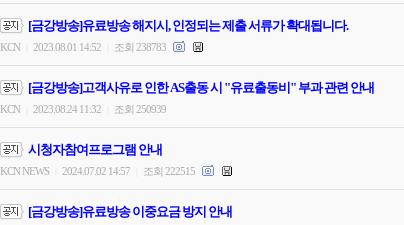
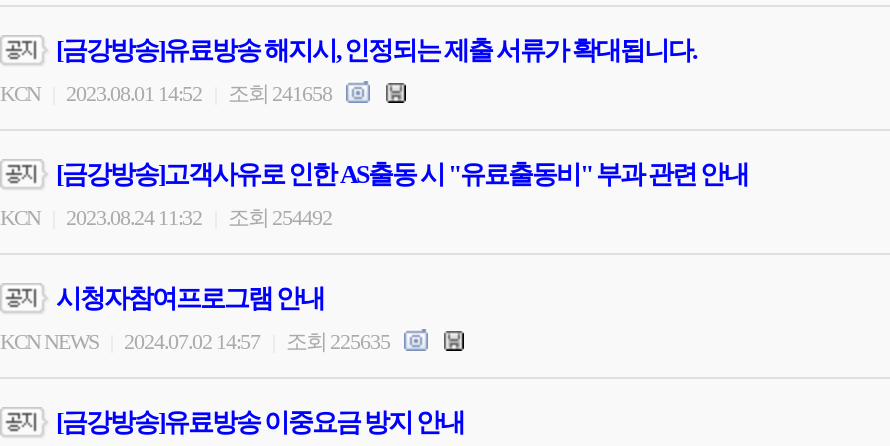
[0,41,168,53] KCN 2023.08.01 14:52 조회 238783 -> [0,81,336,105] KCN 2023.08.01 14:52 조회 241658
[0,103,166,115] KCN 2023.08.24 11:32 조회 250939 -> [0,205,332,229] KCN 2023.08.24 11:32 조회 254492
[0,165,197,177] KCN NEWS 2024.07.02 14:57 조회 222515 -> [0,329,394,353] KCN NEWS 2024.07.02 14:57 조회 225635

